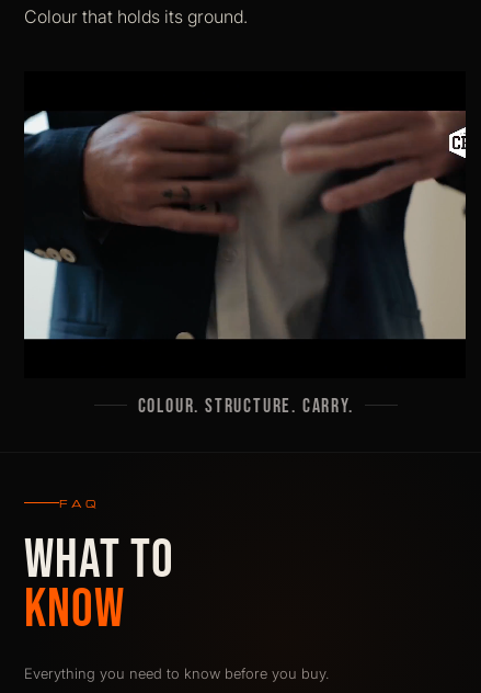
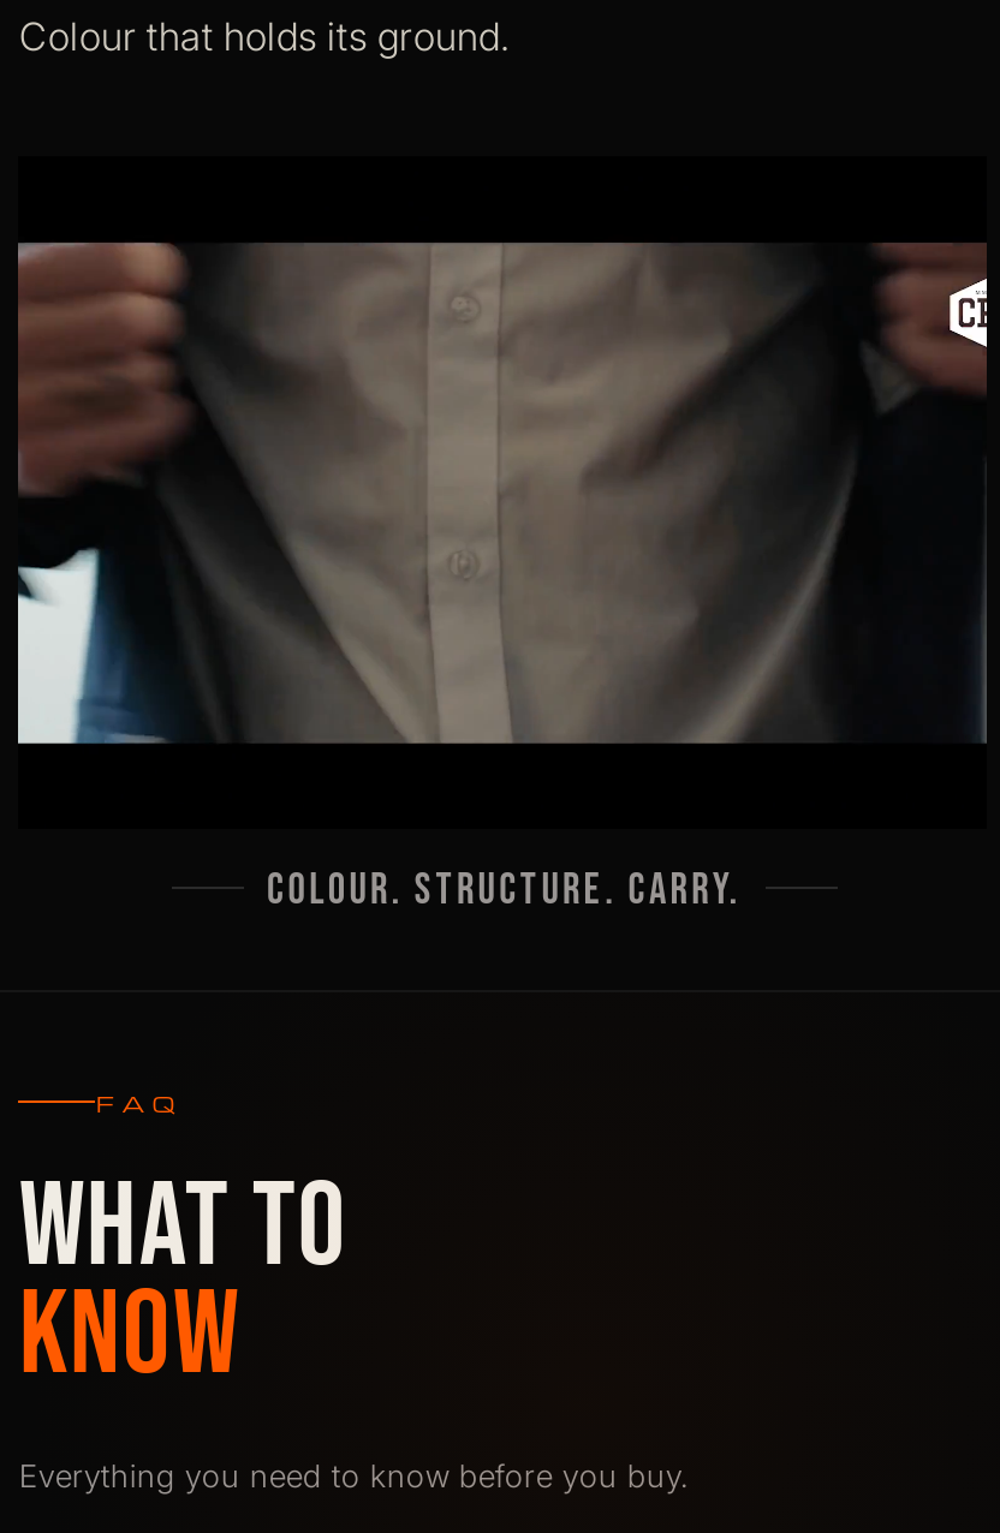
[23,111,467,340] [image] -> [16,240,987,745] [image]

